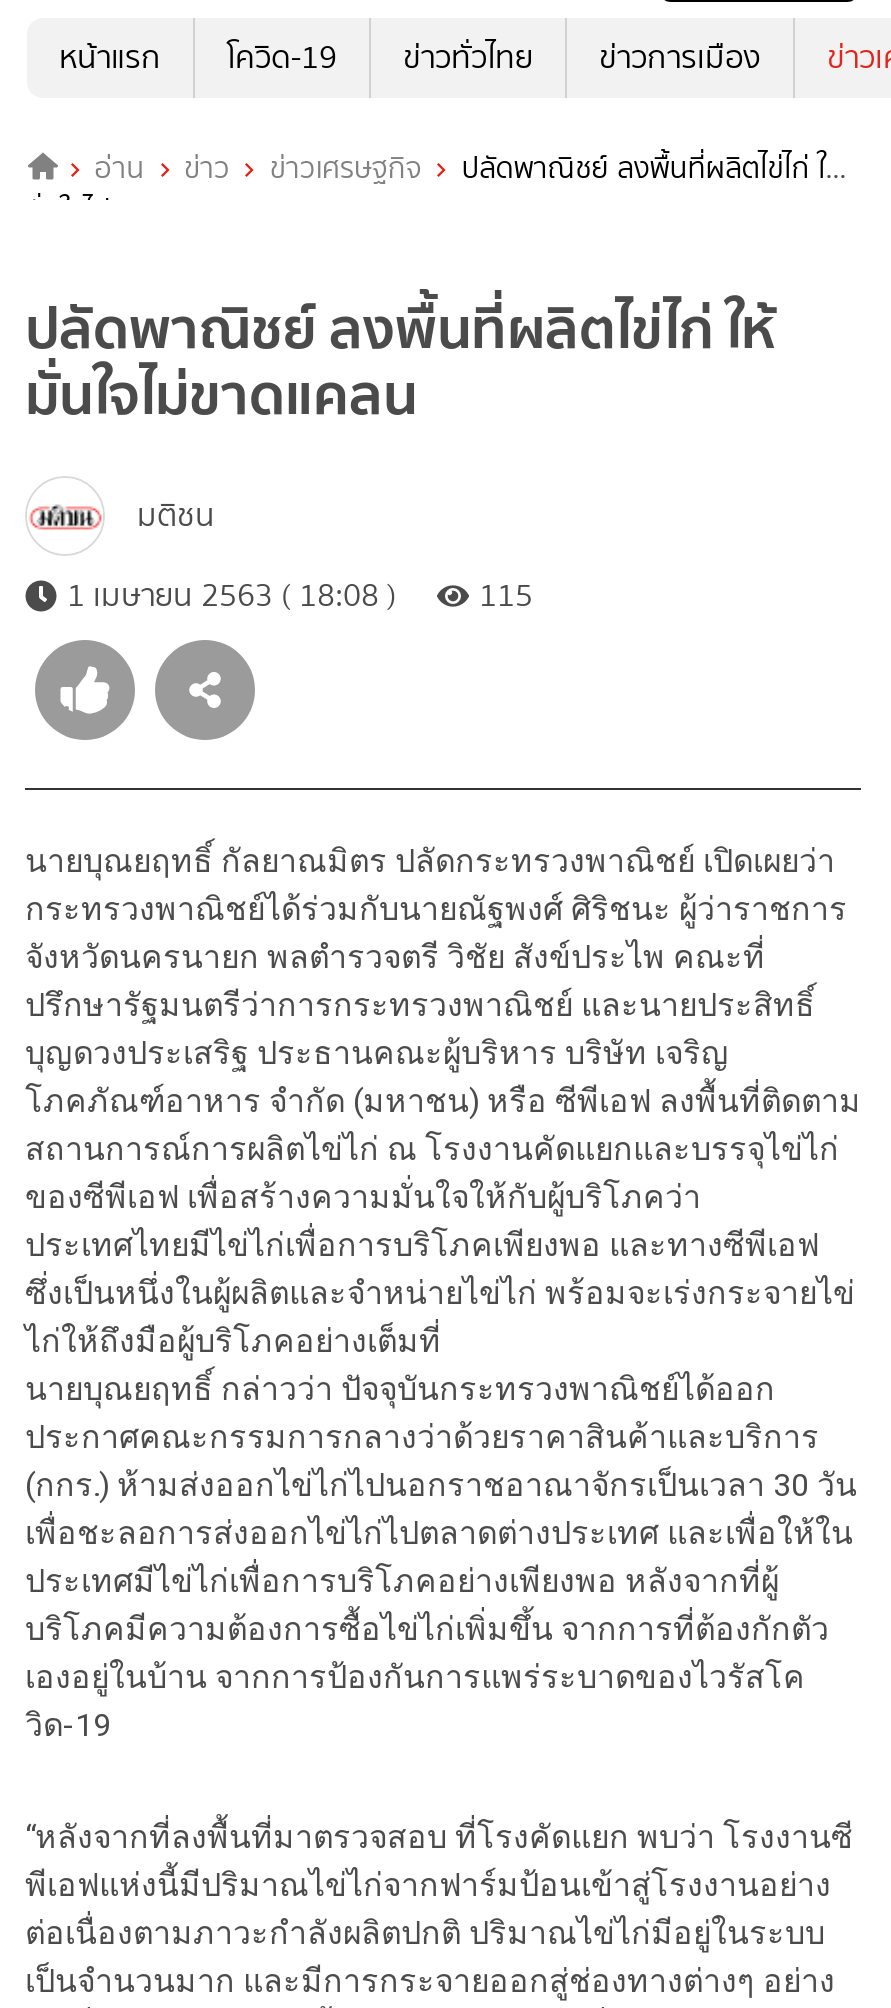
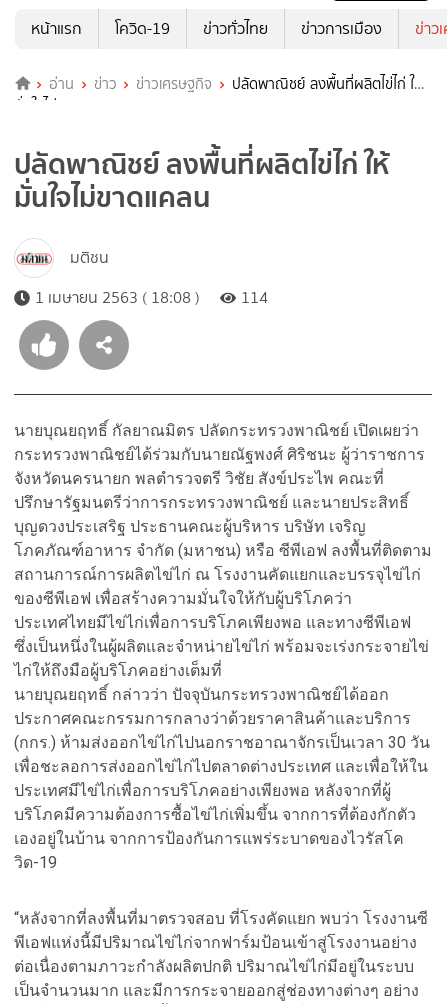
[67,572,533,618] 1 เมษายน 2563 ( 18:08 ) 115 -> [35,286,268,309] 1 เมษายน 2563 ( 18:08 ) 114

